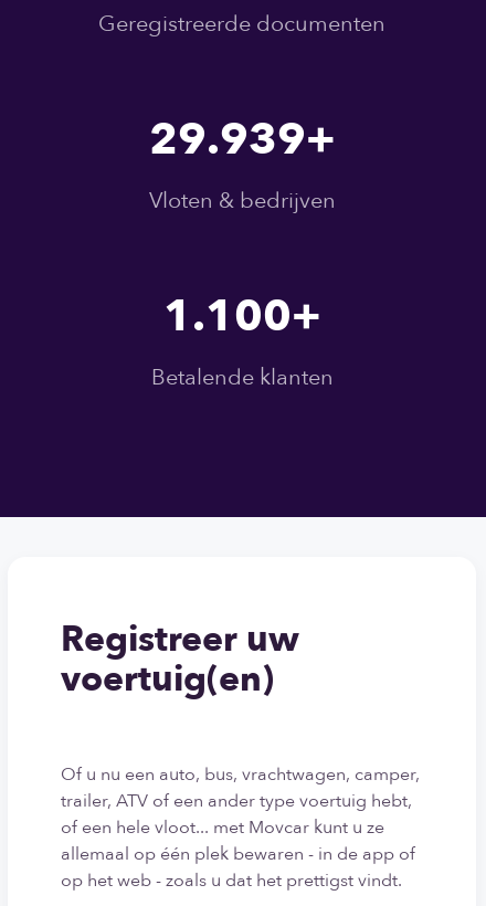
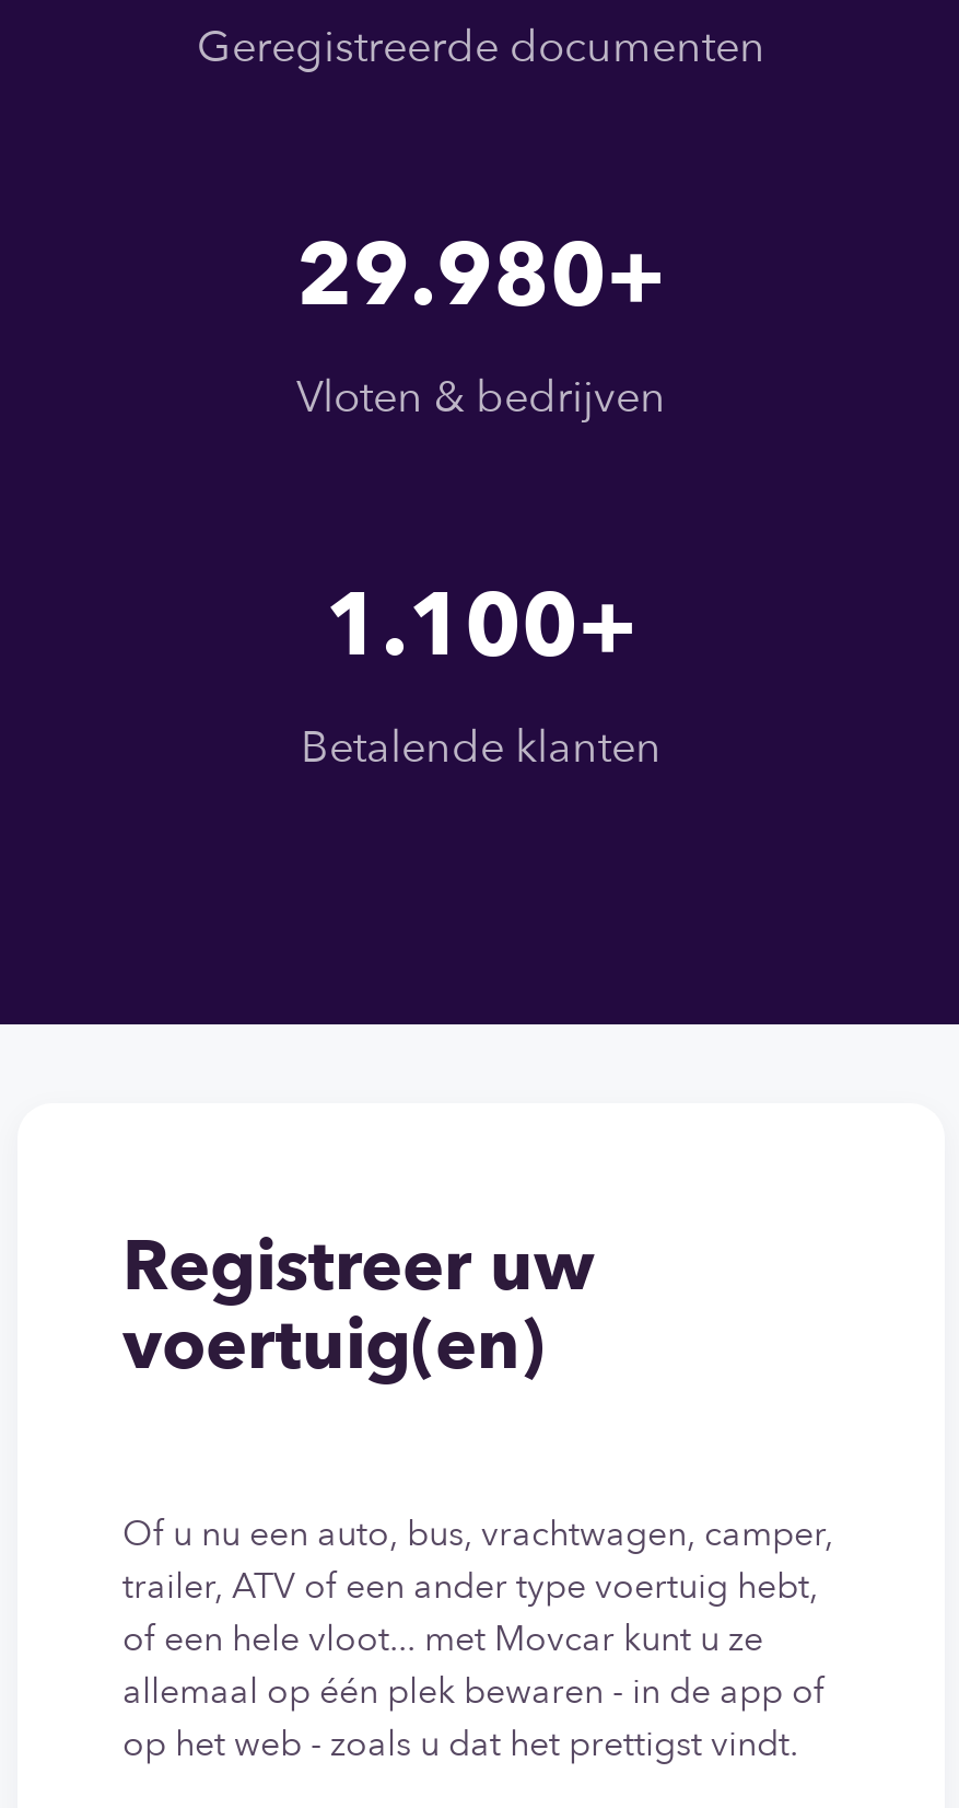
[149,99,335,175] 29.939+ -> [296,197,666,346] 29.980+

